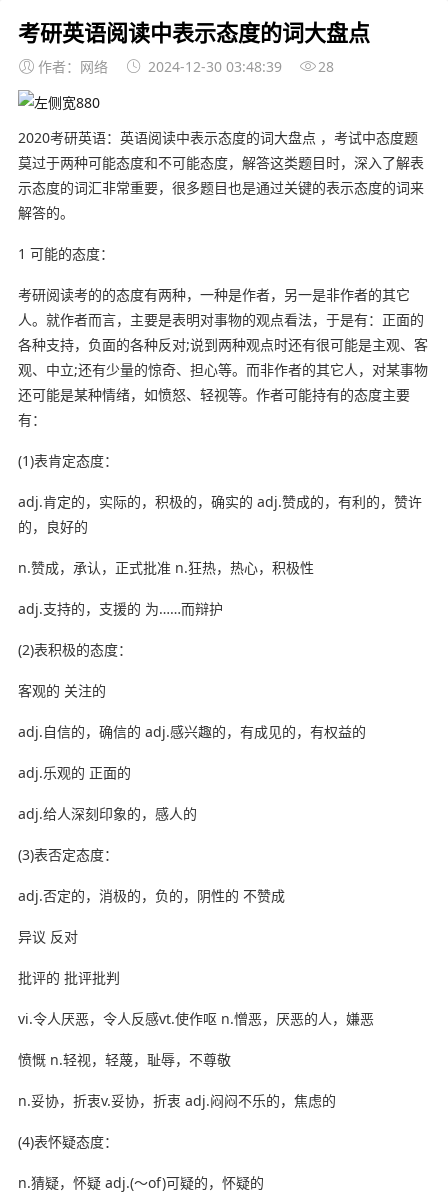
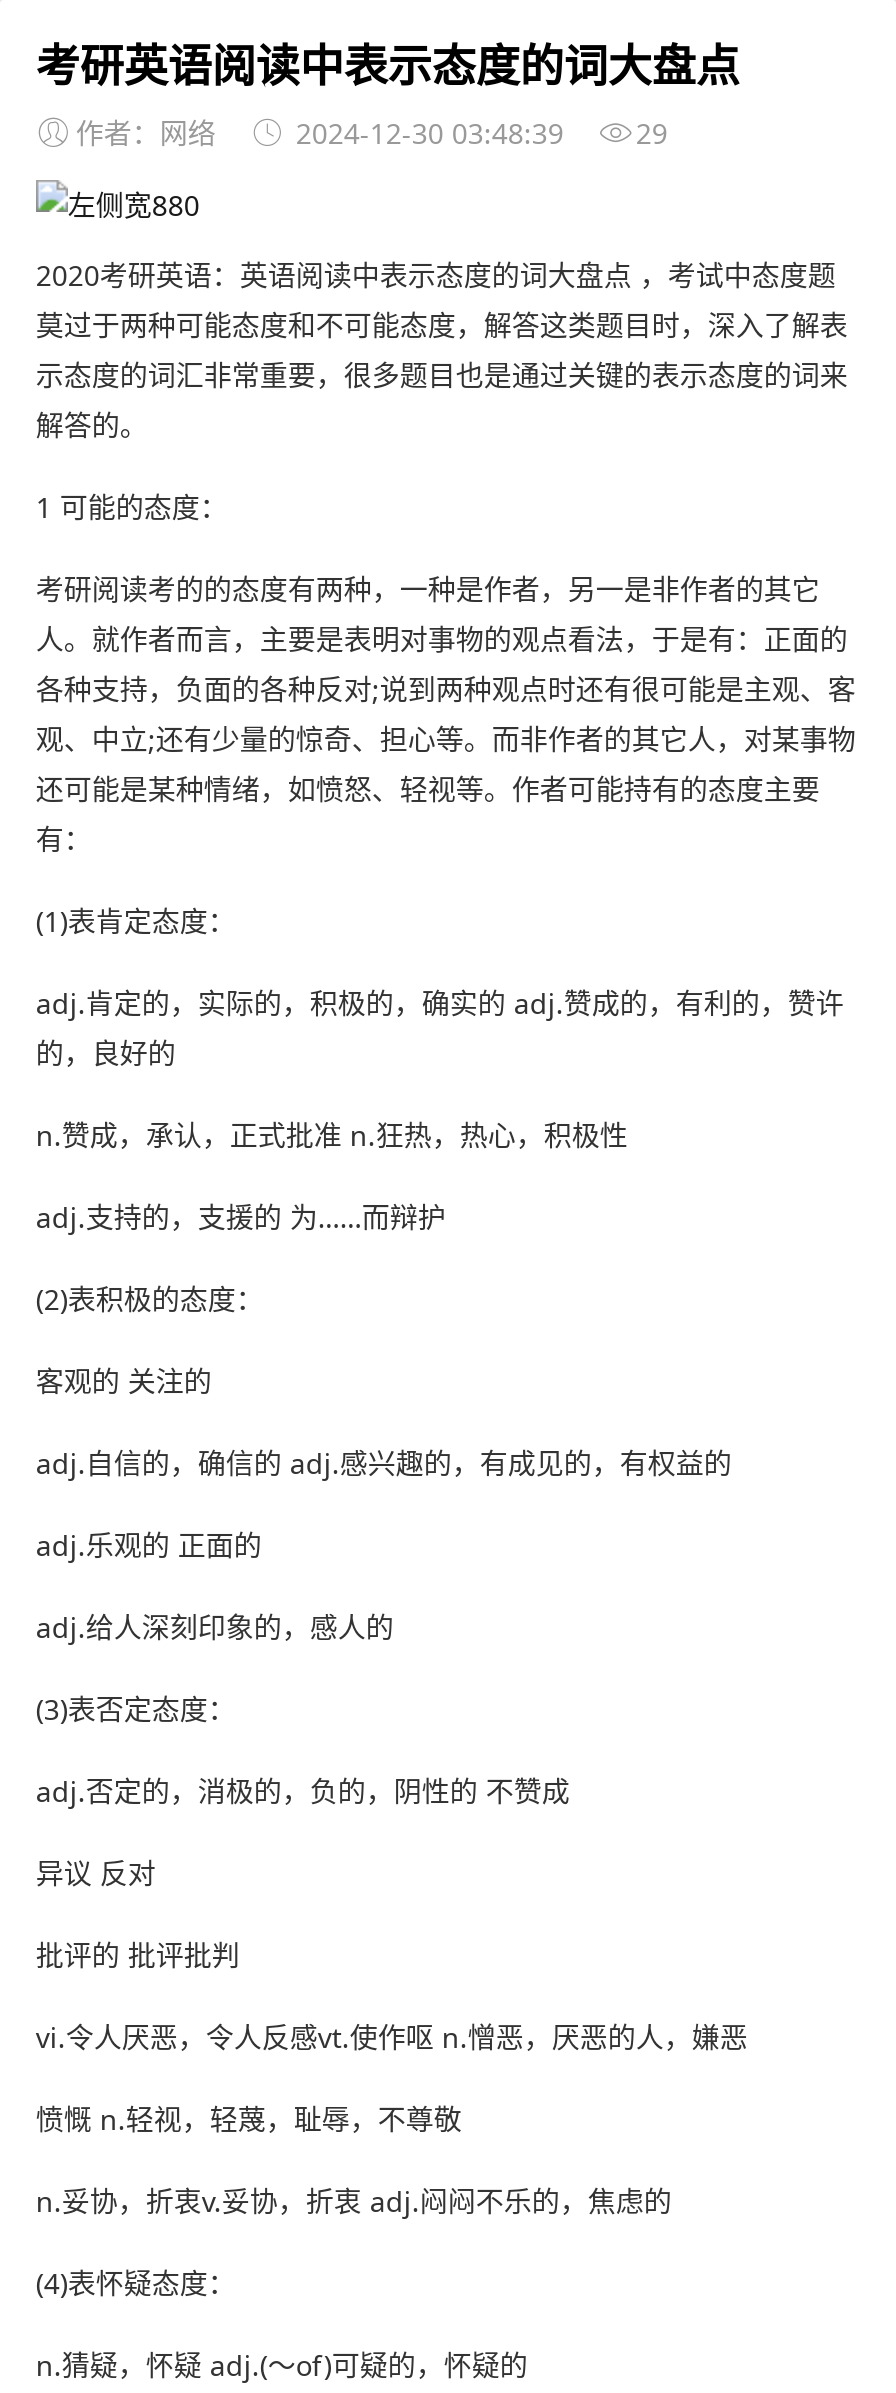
[38,57,334,76] 作者：网络 2024-12-30 03:48:39 28 -> [76,114,668,152] 作者：网络 2024-12-30 03:48:39 29

